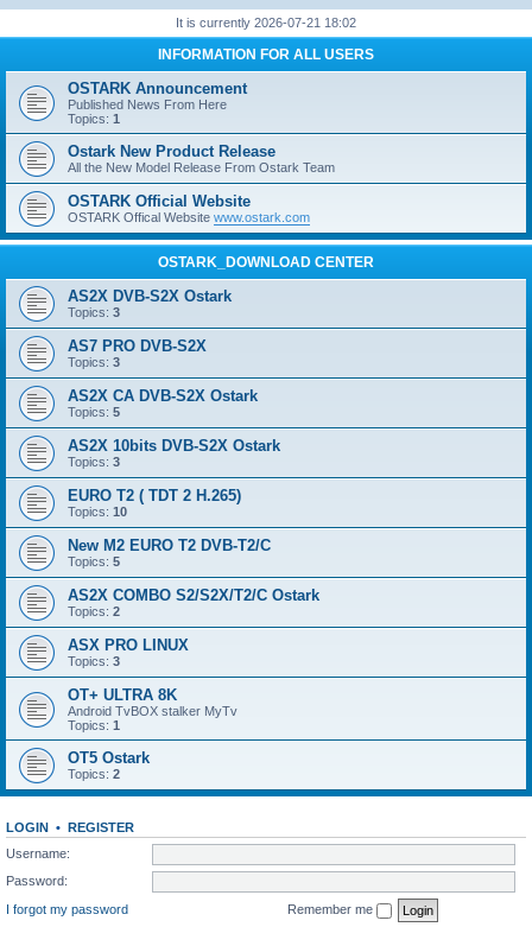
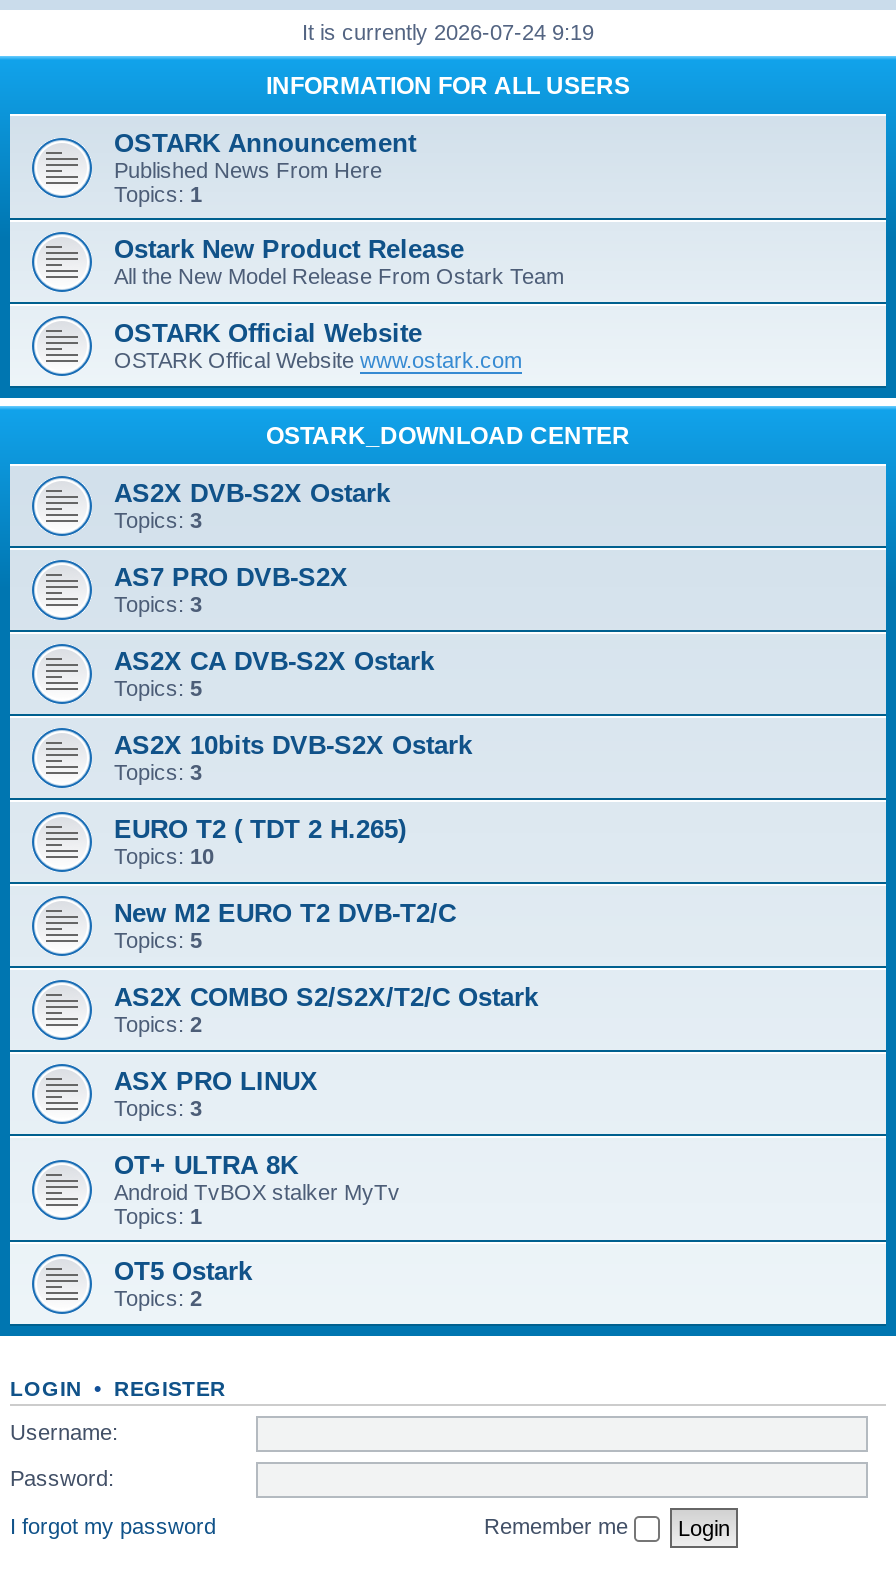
[176,15,356,30] It is currently 2026-07-21 18:02 -> [302,20,594,44] It is currently 2026-07-24 9:19

